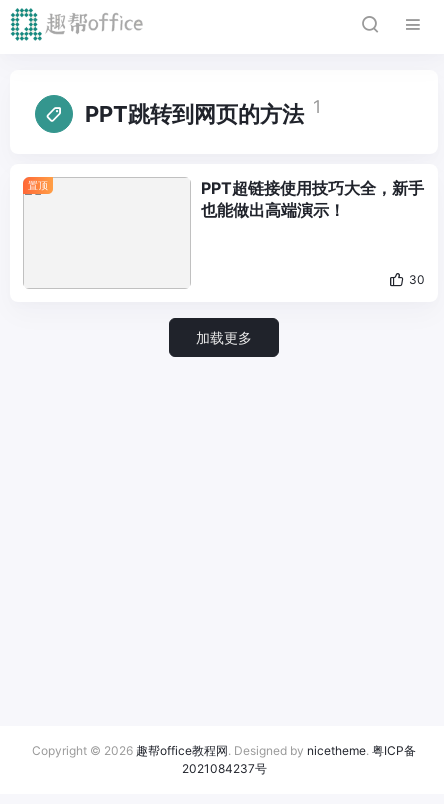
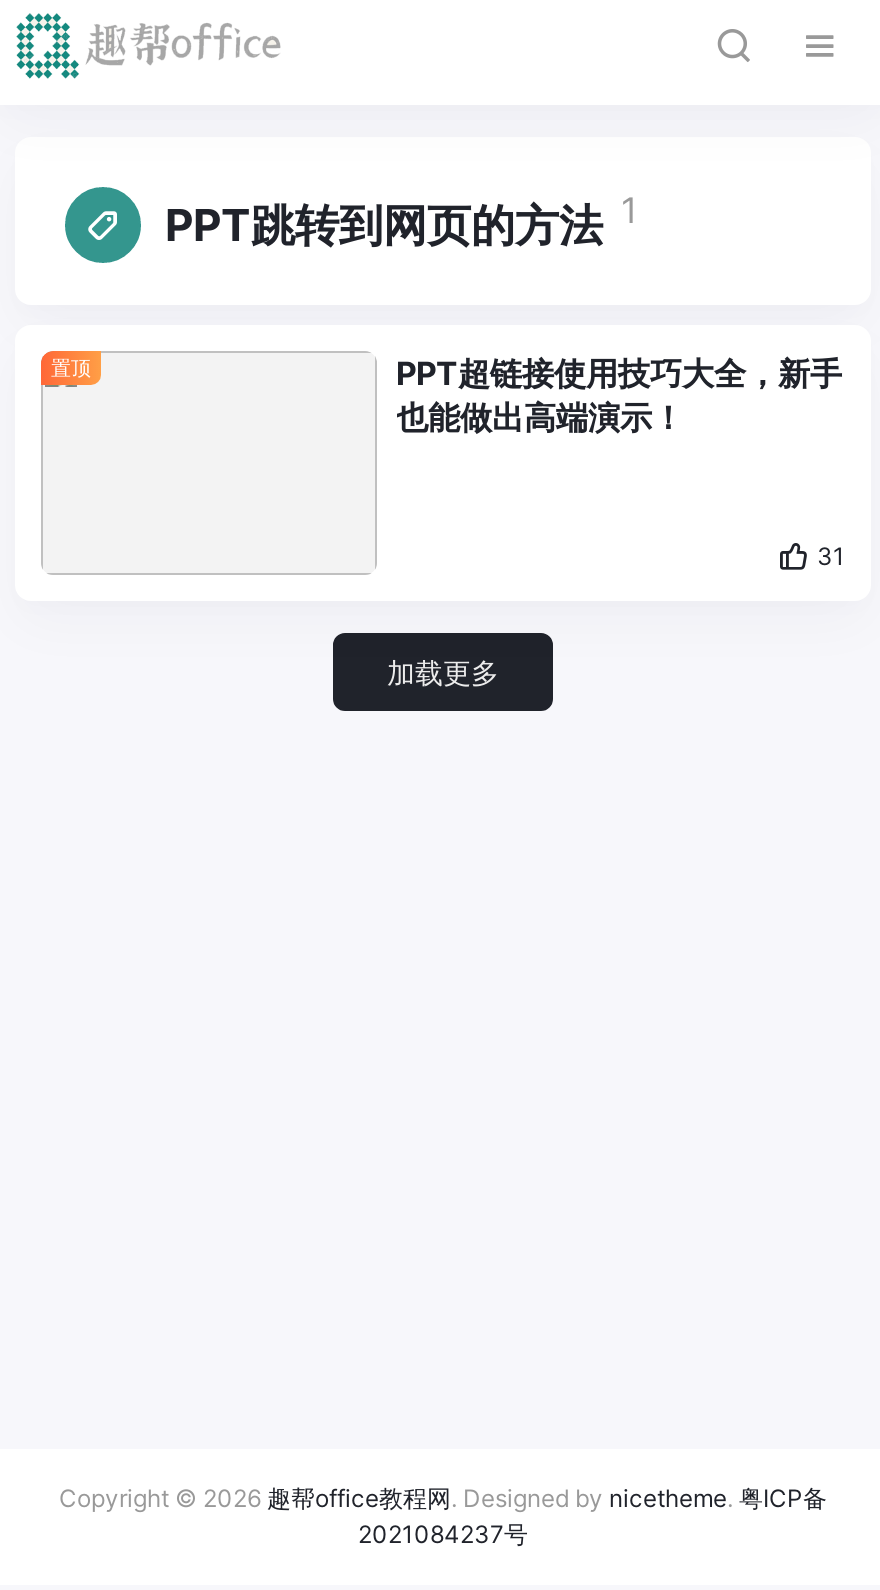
[409,272,425,287] 30 -> [817,540,845,570] 31

